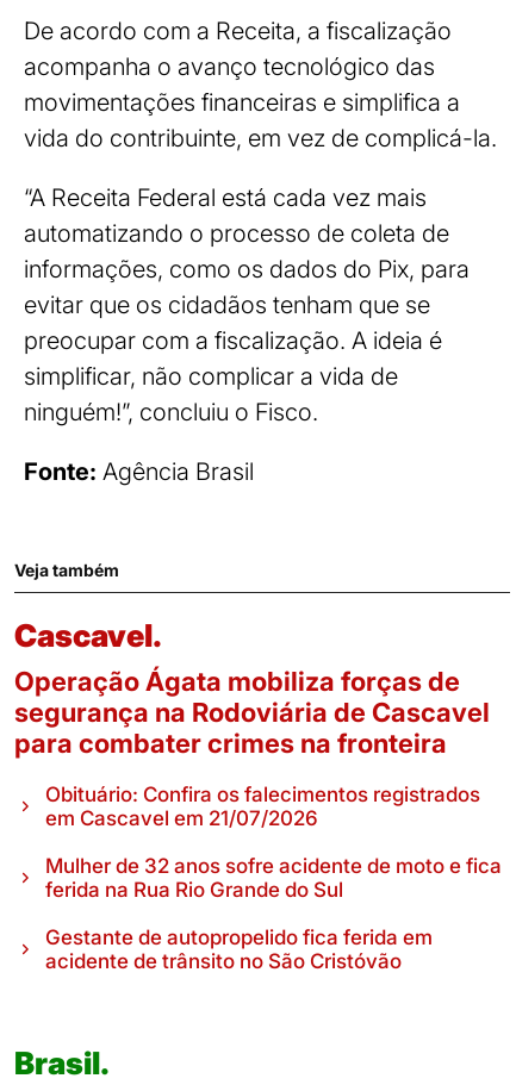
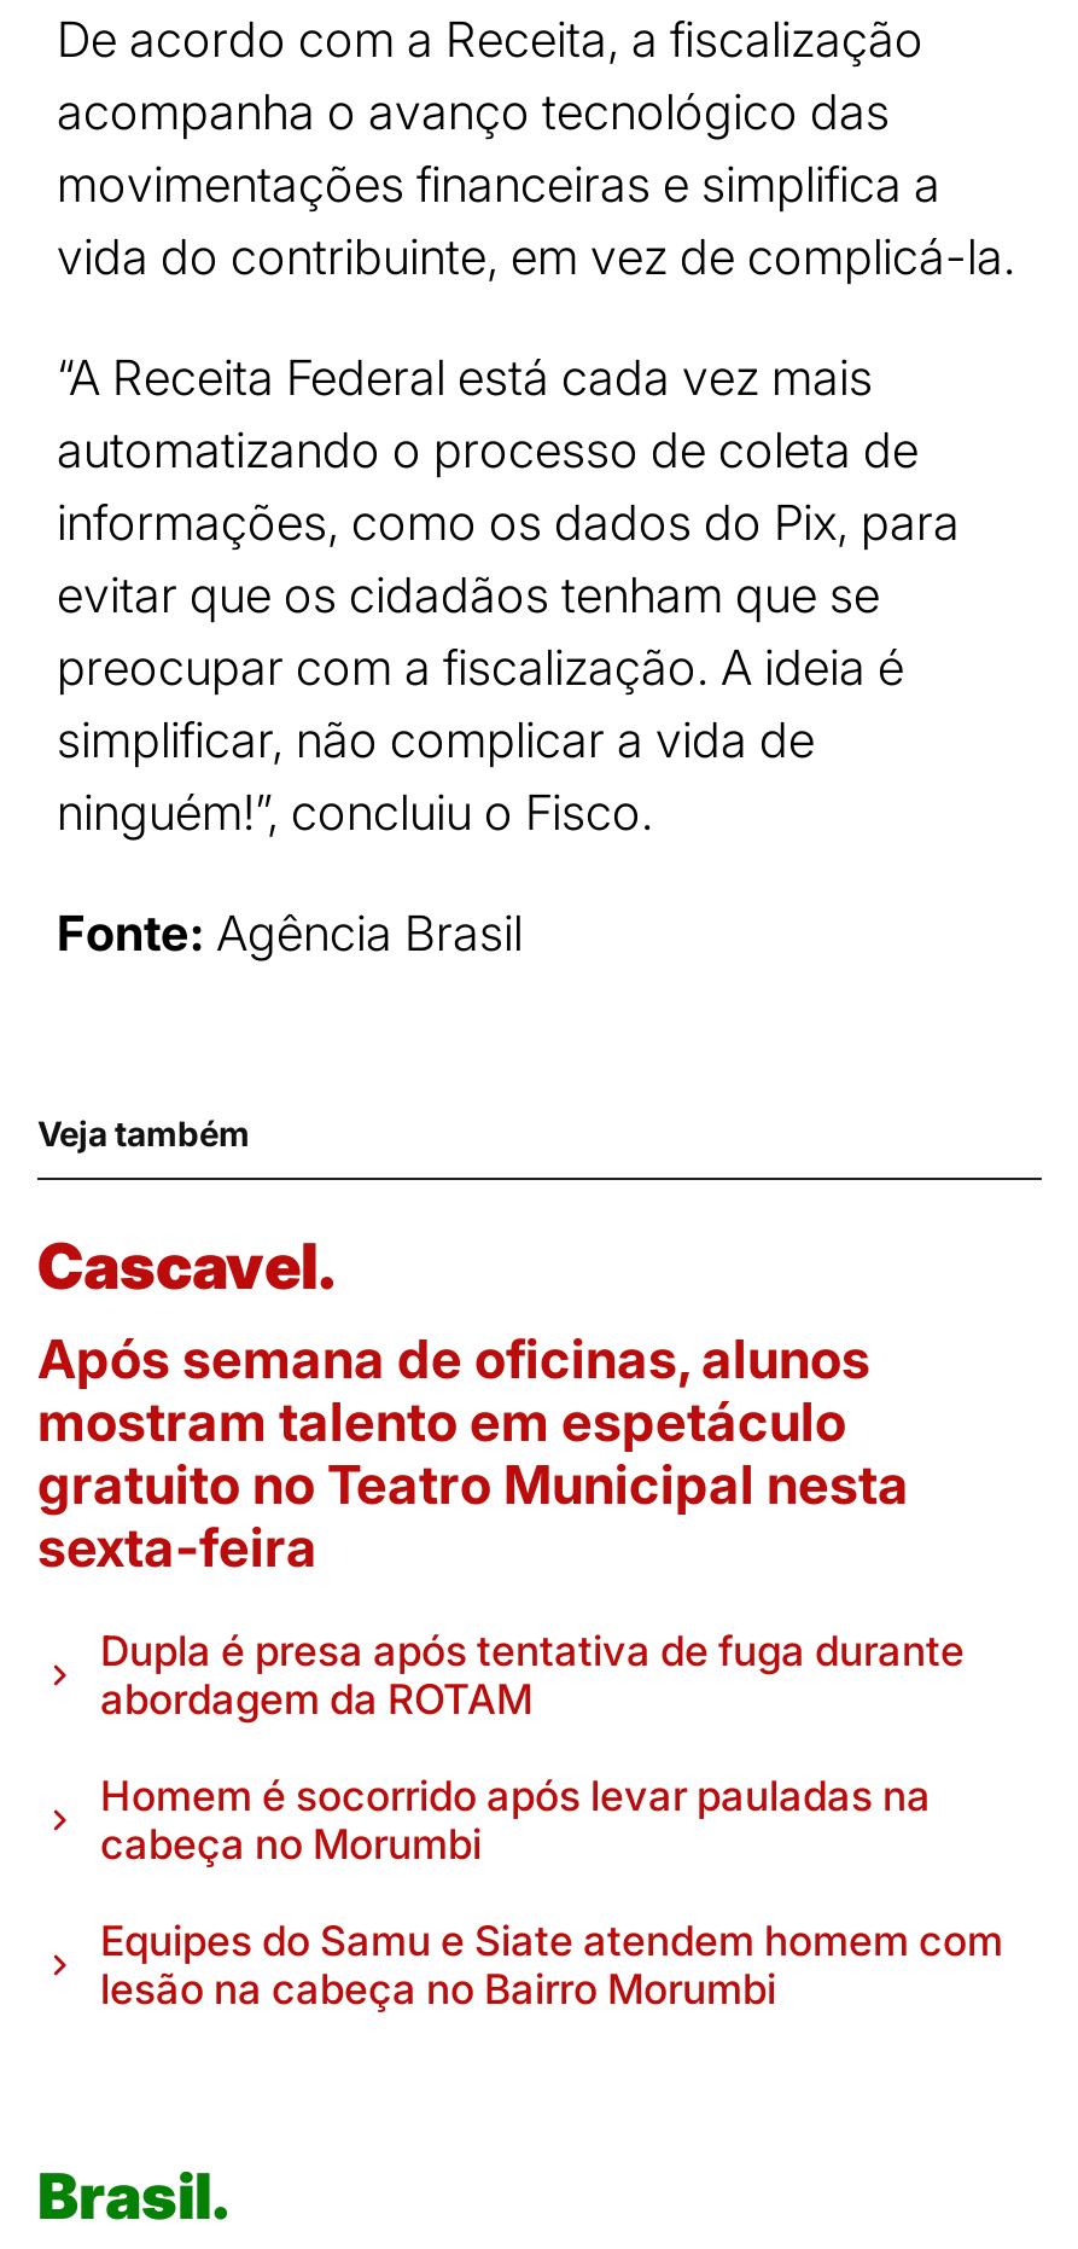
[14,666,490,759] Operação Ágata mobiliza forças de | segurança na Rodoviária de Cascavel | para combater crimes na fronteira -> [37,1327,909,1579] Após semana de oficinas, alunos | mostram talento em espetáculo | gratuito no Teatro Municipal nesta | sexta-feira
[45,783,480,830] Obituário: Confira os falecimentos registrados | em Cascavel em 21/07/2026 -> [100,1627,965,1724] Dupla é presa após tentativa de fuga durante | abordagem da ROTAM
[45,854,502,902] Mulher de 32 anos sofre acidente de moto e fica | ferida na Rua Rio Grande do Sul -> [100,1772,931,1869] Homem é socorrido após levar pauladas na | cabeça no Morumbi
[45,925,433,973] Gestante de autopropelido fica ferida em | acidente de trânsito no São Cristóvão -> [100,1917,1003,2013] Equipes do Samu e Siate atendem homem com | lesão na cabeça no Bairro Morumbi

